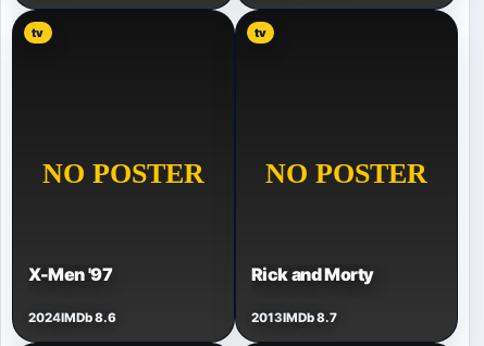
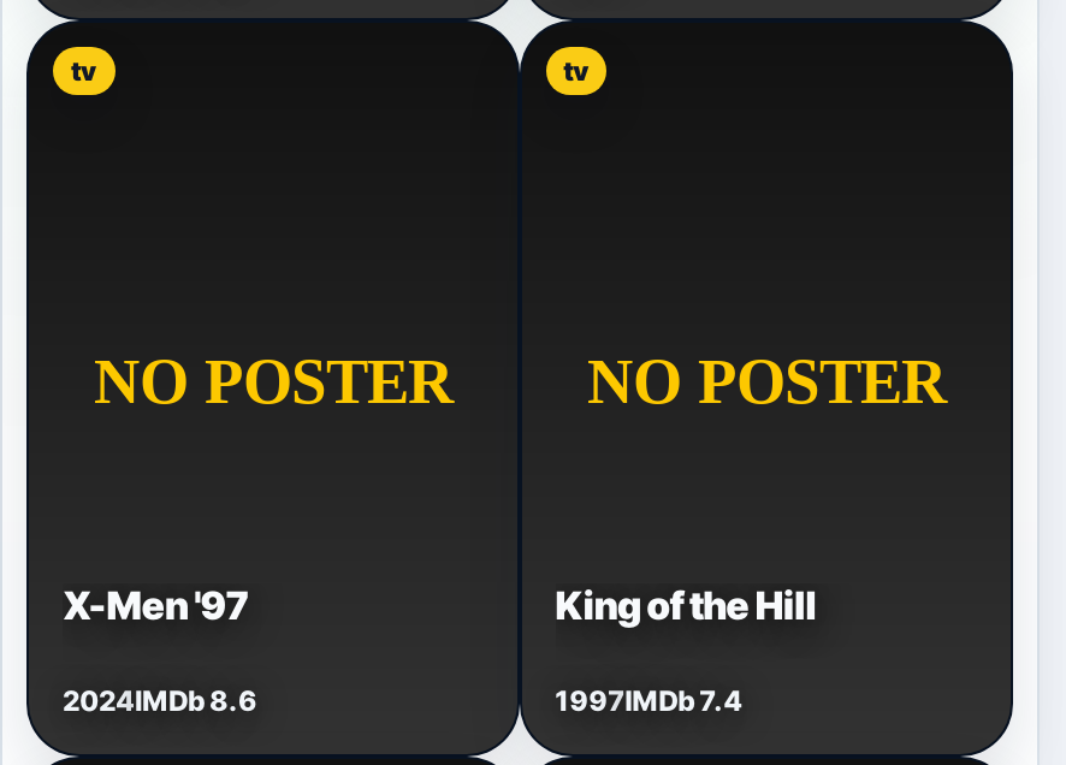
[251,263,374,285] Rick and Morty -> [555,581,816,629] King of the Hill
[251,310,337,325] 2013IMDb 8.7 -> [555,685,743,719] 1997IMDb 7.4

